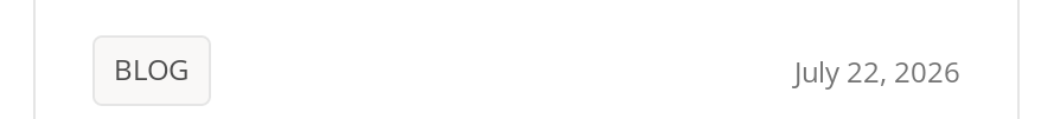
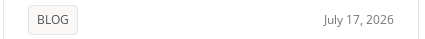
[794,51,960,91] July 22, 2026 -> [324,11,394,28] July 17, 2026

